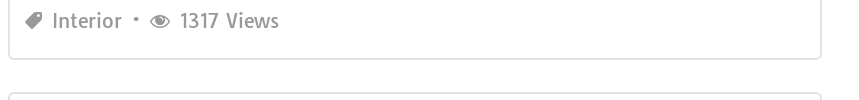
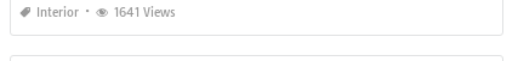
[180,9,280,35] 1317 Views -> [114,5,176,21] 1641 Views

